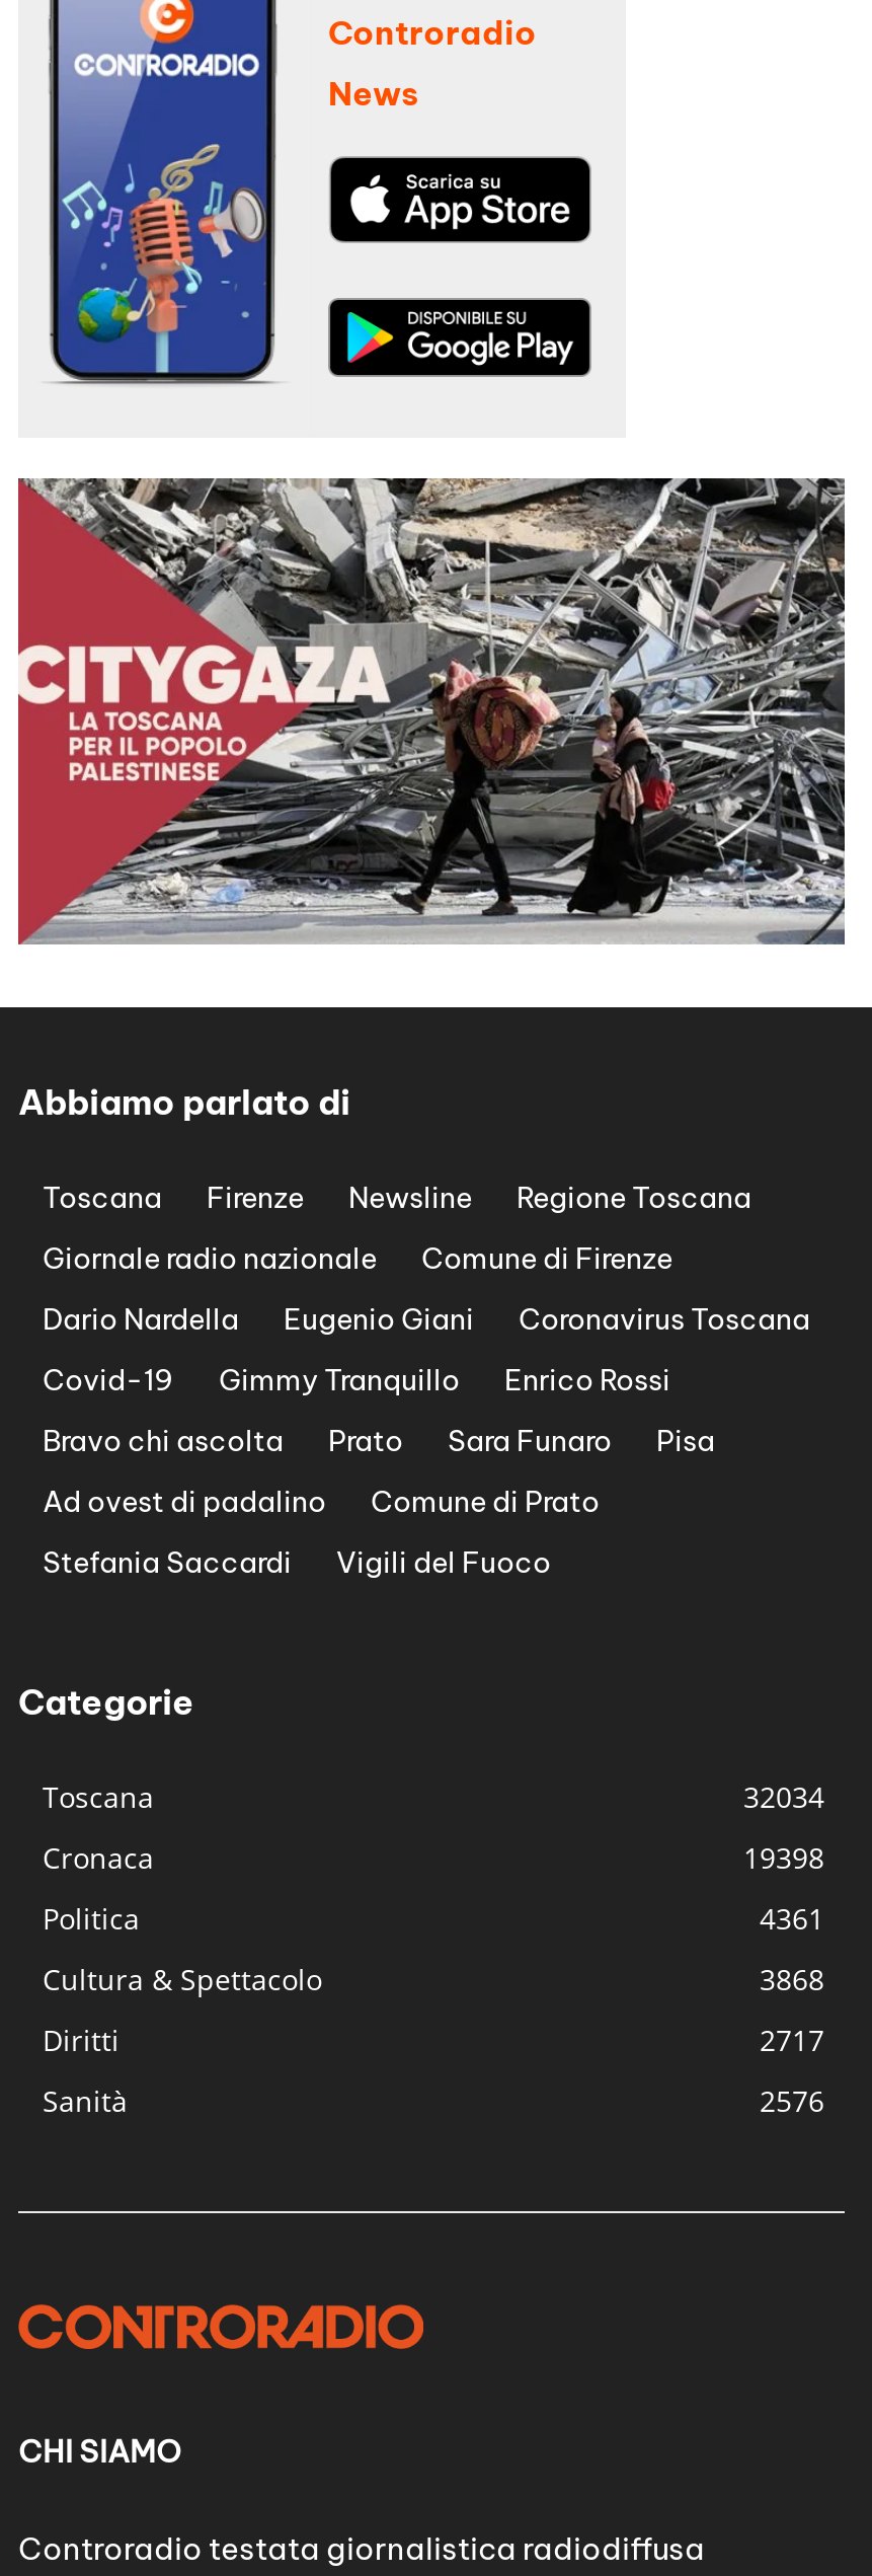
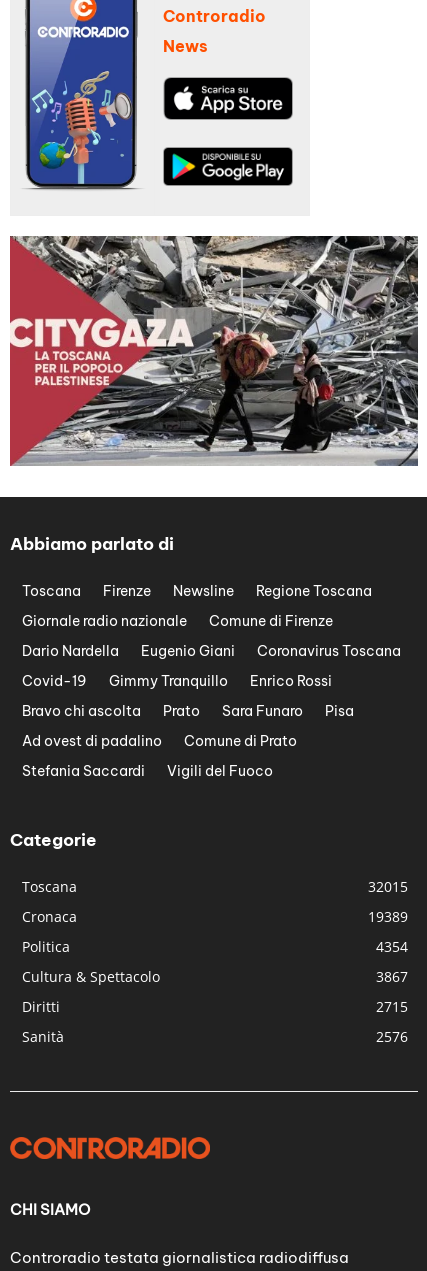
[743,1777,824,1815] 32034 -> [368,877,408,896] 32015
[743,1837,824,1876] 19398 -> [368,907,408,926] 19389
[760,1898,824,1937] 4361 -> [376,937,408,956] 4354
[760,1959,824,1998] 3868 -> [376,967,408,986] 3867
[760,2020,824,2058] 2717 -> [376,997,408,1016] 2715

